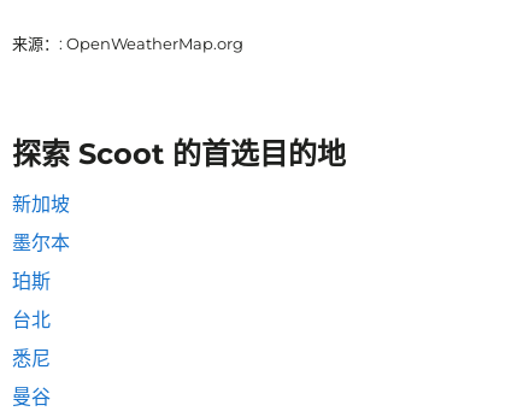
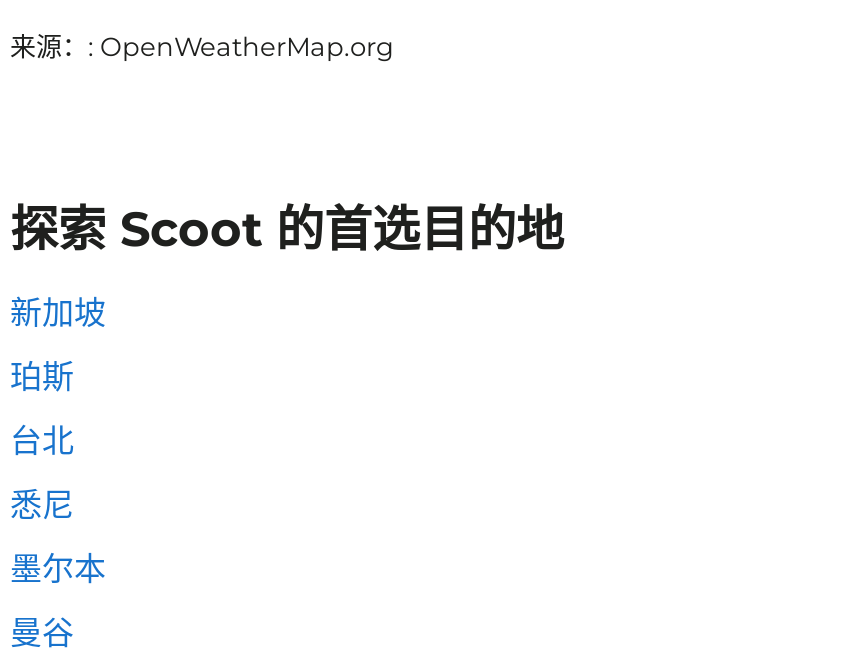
moved [12,231,70,254] -> [10,550,106,588]: 墨尔本
moved [12,270,51,370] -> [10,358,74,524]: 珀斯 | 台北 | 悉尼

